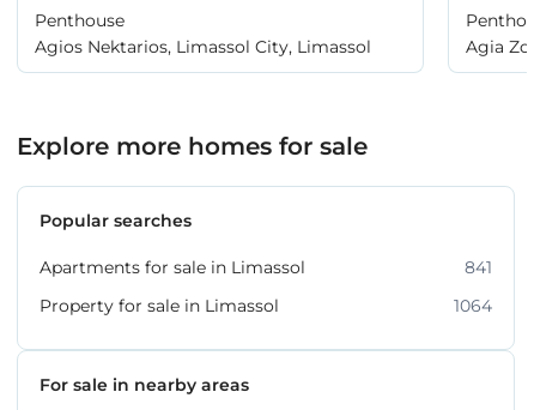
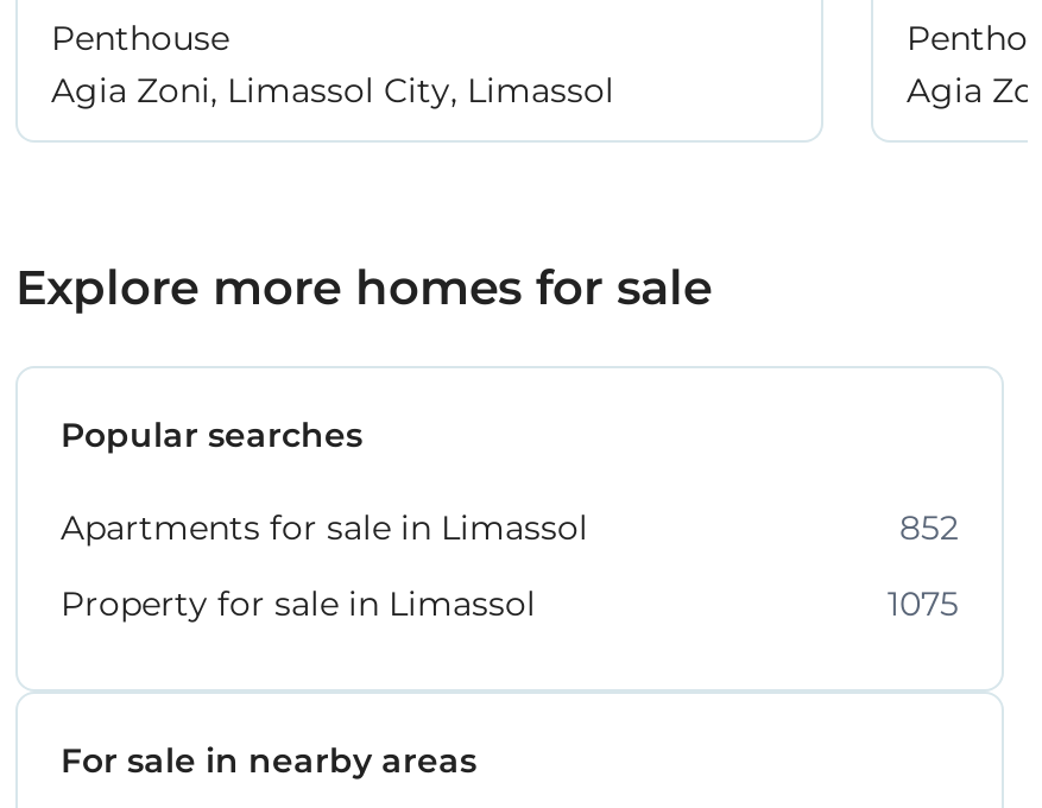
[35,36,371,57] Agios Nektarios, Limassol City, Limassol -> [51,68,614,111] Agia Zoni, Limassol City, Limassol
[465,256,492,278] 841 -> [899,506,959,548] 852
[454,295,492,316] 1064 -> [888,582,959,625] 1075

